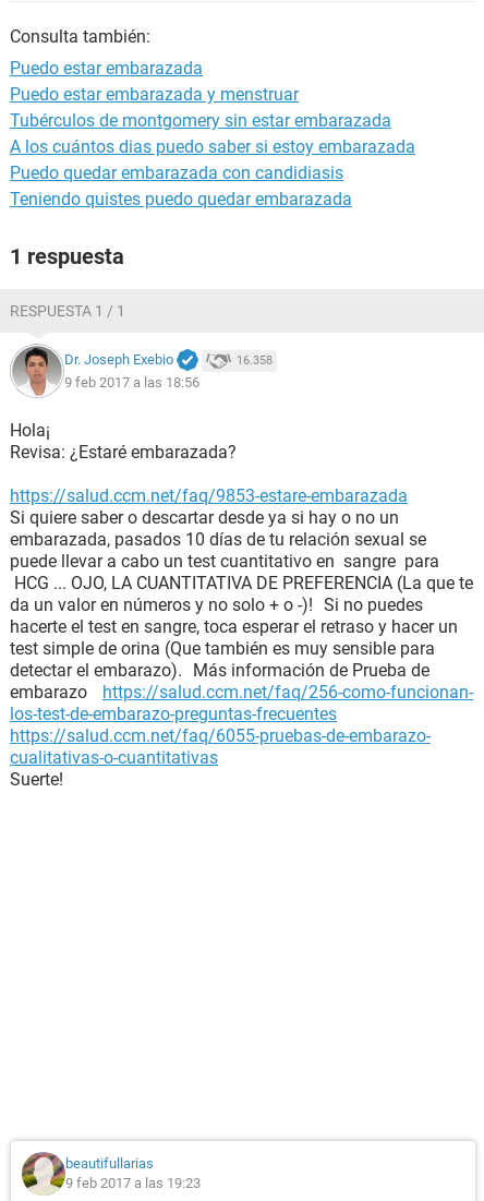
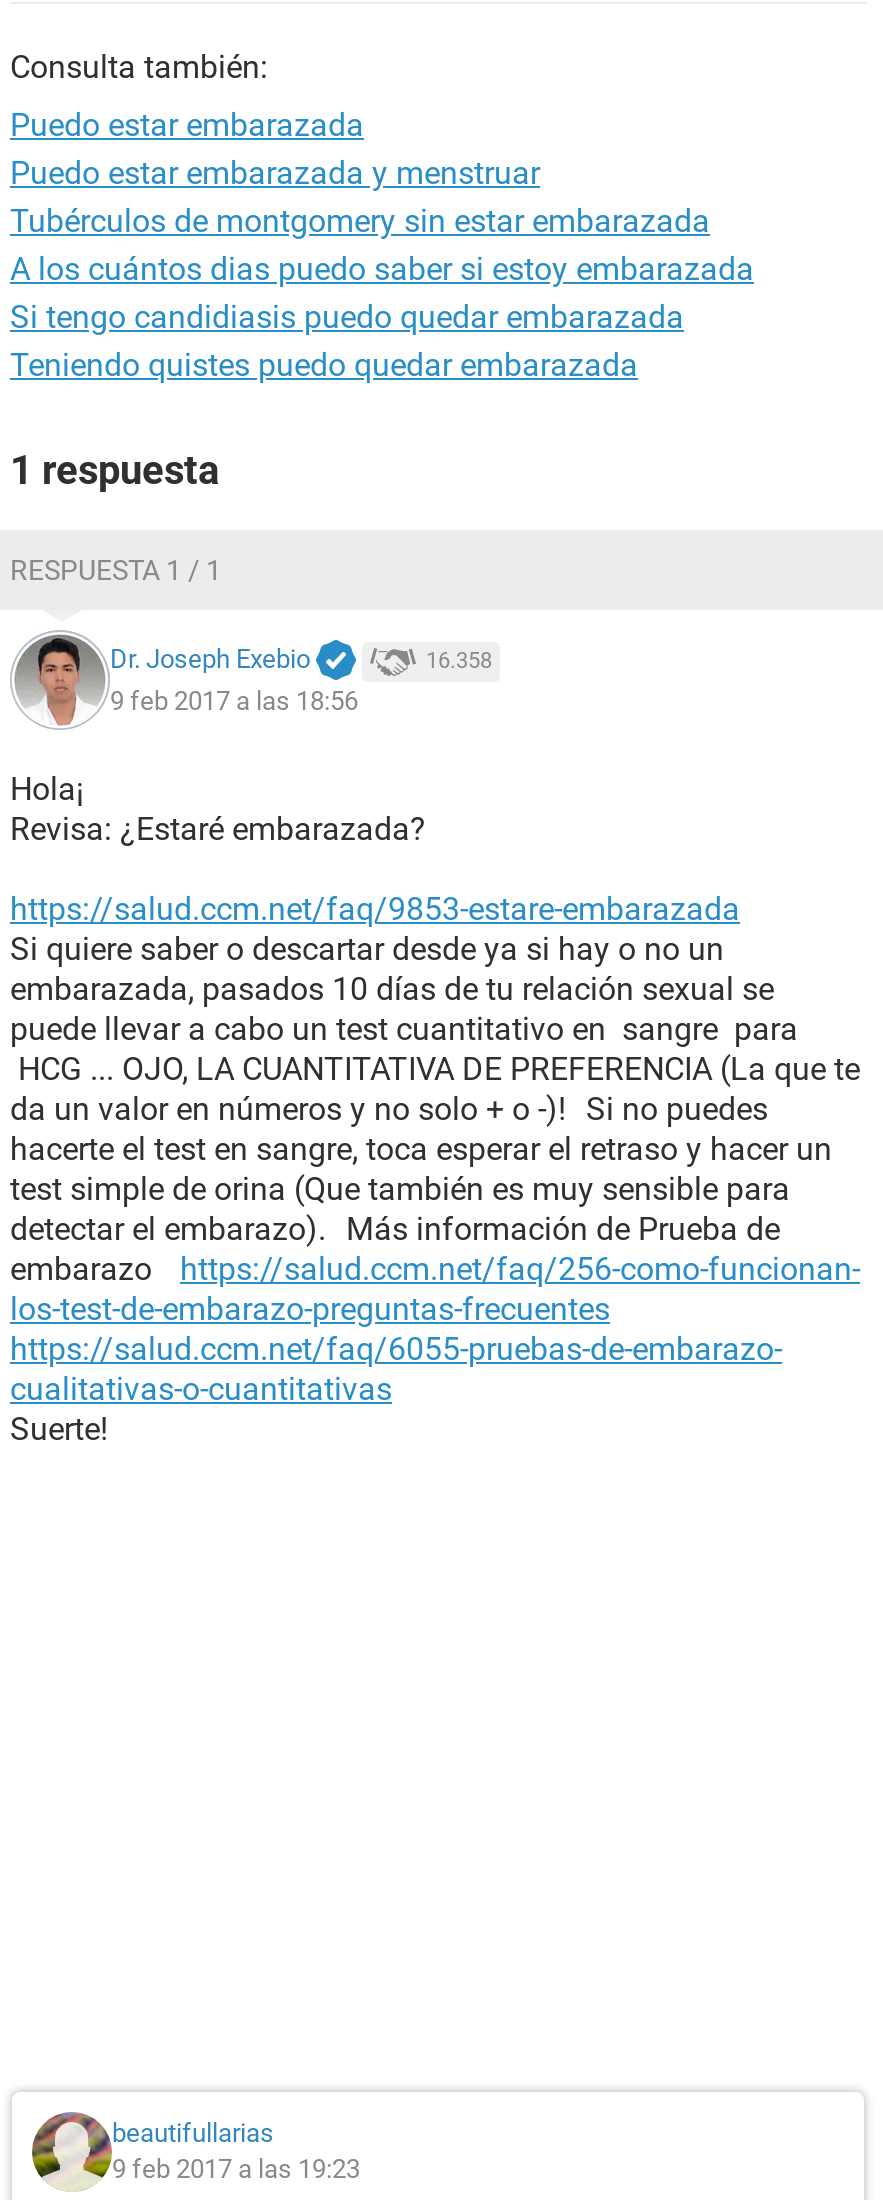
[10,163,343,183] Puedo quedar embarazada con candidiasis -> [10,298,684,336] Si tengo candidiasis puedo quedar embarazada

